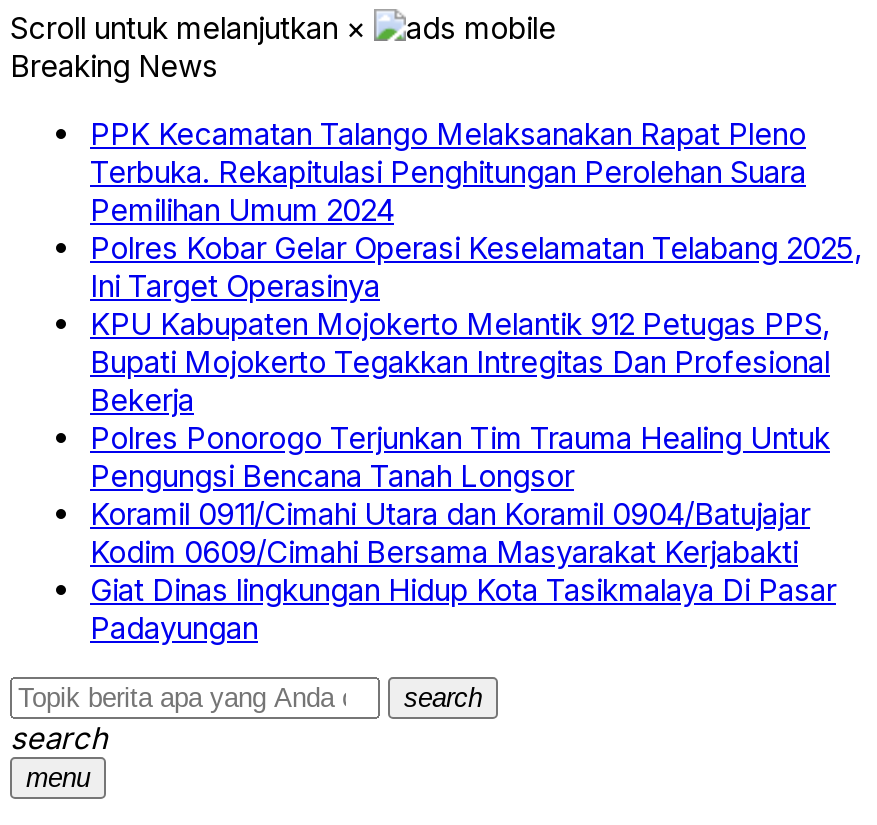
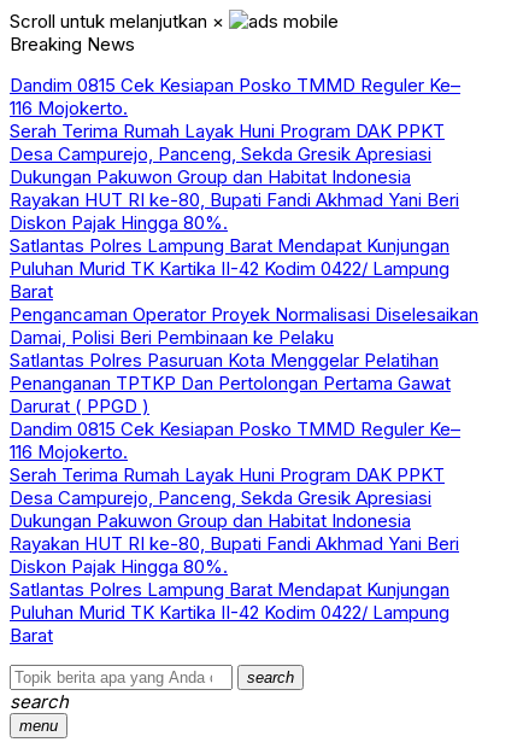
[90,115,862,647] PPK Kecamatan Talango Melaksanakan Rapat Pleno | Terbuka. Rekapitulasi Penghitungan Perolehan Suara | Pemilihan Umum 2024 | Polres Kobar Gelar Operasi Keselamatan Telabang 2025, | Ini Target Operasinya | KPU Kabupaten Mojokerto Melantik 912 Petugas PPS, | Bupati Mojokerto Tegakkan Intregitas Dan Profesional | Bekerja | Polres Ponorogo Terjunkan Tim Trauma Healing Untuk | Pengungsi Bencana Tanah Longsor | Koramil 0911/Cimahi Utara dan Koramil 0904/Batujajar | Kodim 0609/Cimahi Bersama Masyarakat Kerjabakti | Giat Dinas lingkungan Hidup Kota Tasikmalaya Di Pasar | Padayungan -> [10,74,478,647] Dandim 0815 Cek Kesiapan Posko TMMD Reguler Ke– | 116 Mojokerto. | Serah Terima Rumah Layak Huni Program DAK PPKT | Desa Campurejo, Panceng, Sekda Gresik Apresiasi | Dukungan Pakuwon Group dan Habitat Indonesia | Rayakan HUT RI ke-80, Bupati Fandi Akhmad Yani Beri | Diskon Pajak Hingga 80%. | Satlantas Polres Lampung Barat Mendapat Kunjungan | Puluhan Murid TK Kartika II-42 Kodim 0422/ Lampung | Barat | Pengancaman Operator Proyek Normalisasi Diselesaikan | Damai, Polisi Beri Pembinaan ke Pelaku | Satlantas Polres Pasuruan Kota Menggelar Pelatihan | Penanganan TPTKP Dan Pertolongan Pertama Gawat | Darurat ( PPGD ) | Dandim 0815 Cek Kesiapan Posko TMMD Reguler Ke– | 116 Mojokerto. | Serah Terima Rumah Layak Huni Program DAK PPKT | Desa Campurejo, Panceng, Sekda Gresik Apresiasi | Dukungan Pakuwon Group dan Habitat Indonesia | Rayakan HUT RI ke-80, Bupati Fandi Akhmad Yani Beri | Diskon Pajak Hingga 80%. | Satlantas Polres Lampung Barat Mendapat Kunjungan | Puluhan Murid TK Kartika II-42 Kodim 0422/ Lampung | Barat

